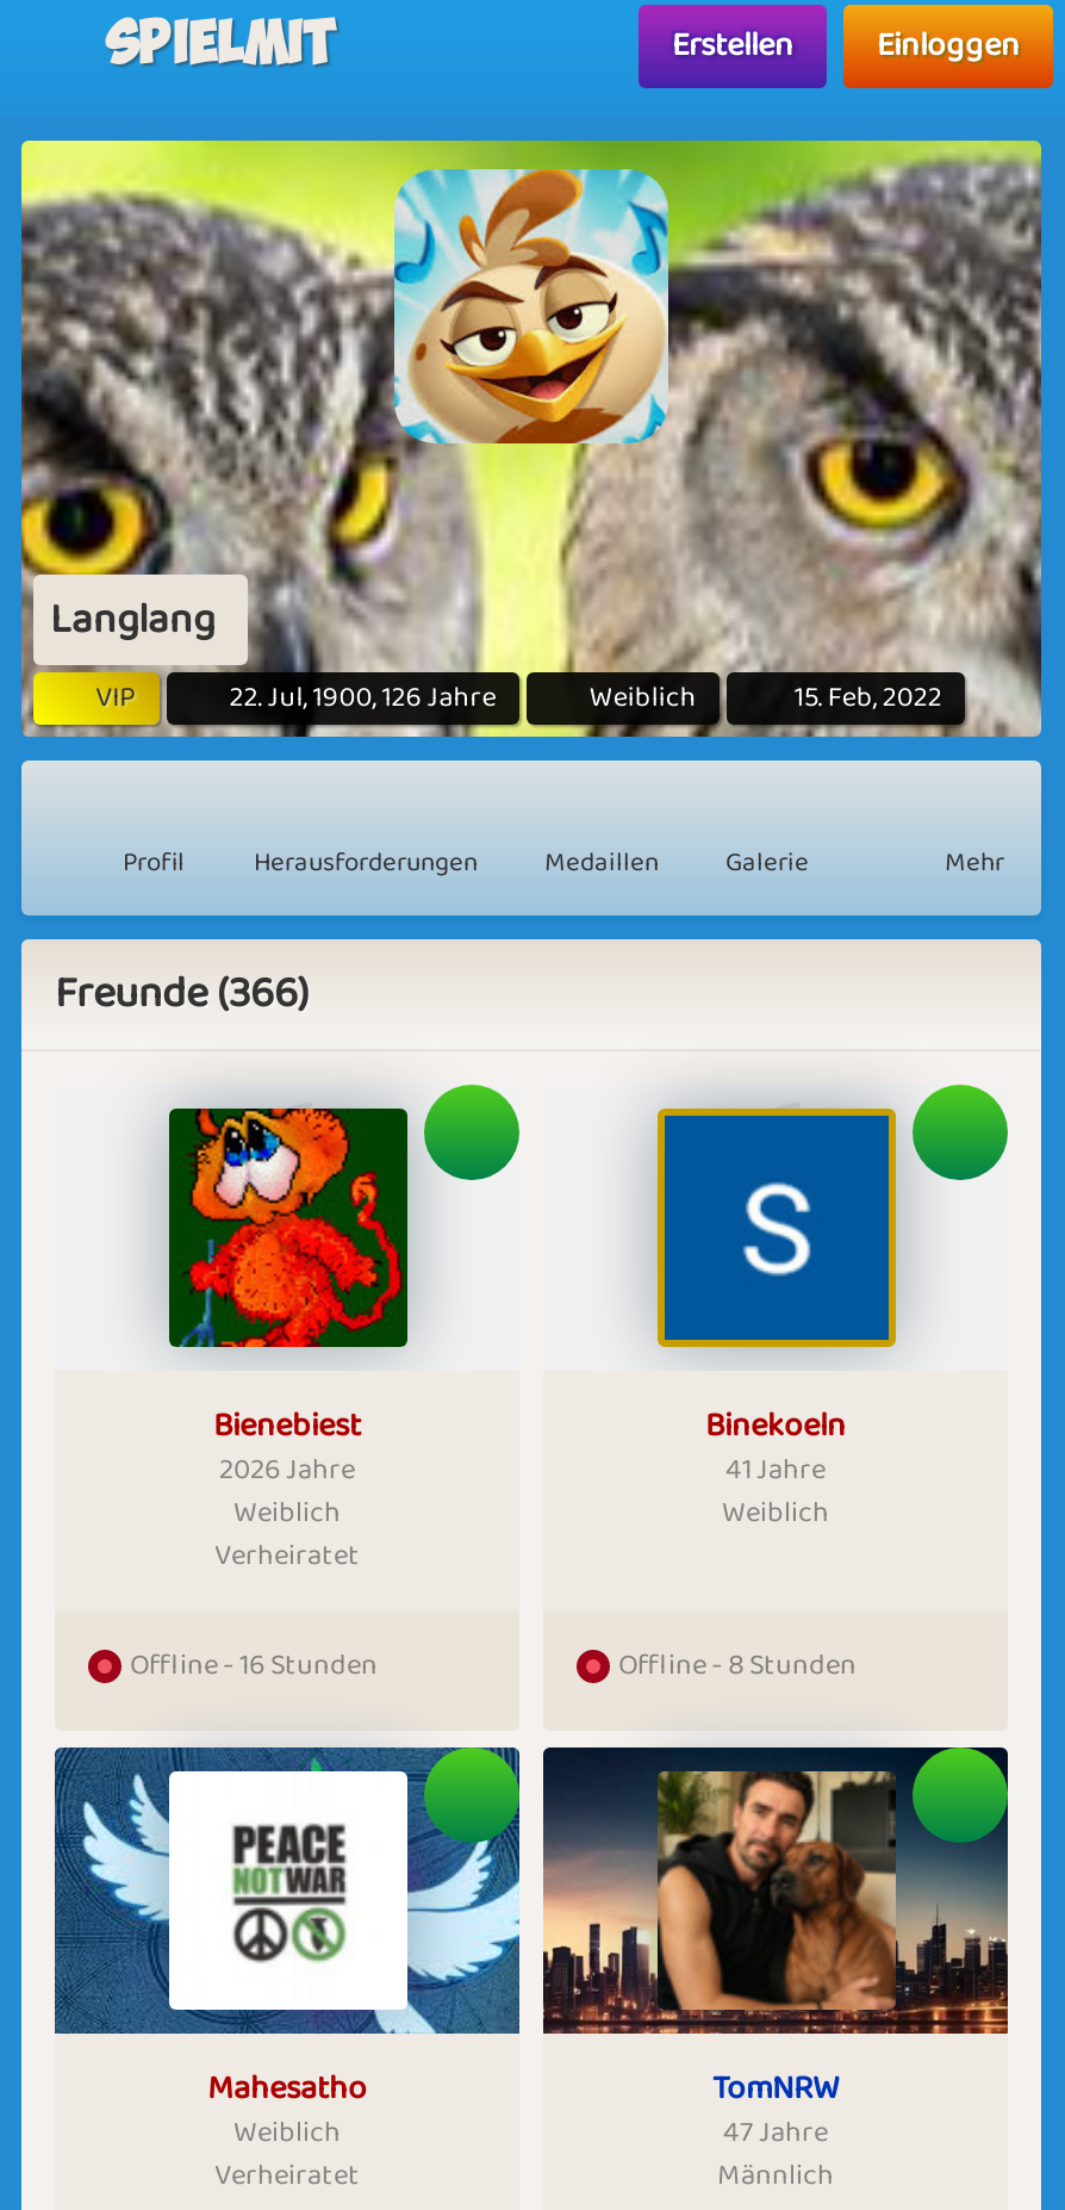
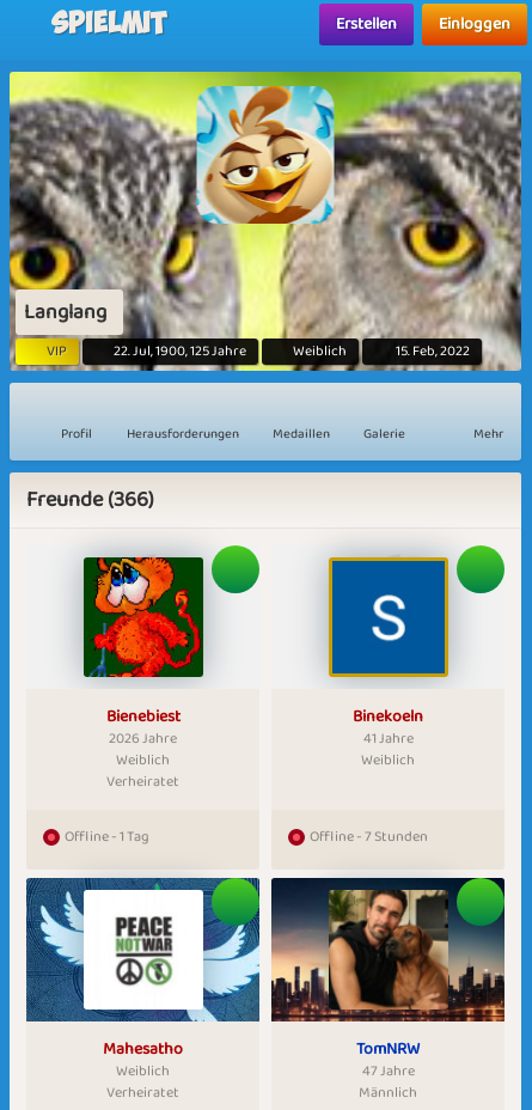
[229,675,496,720] 22. Jul, 1900, 126 Jahre -> [114,340,247,362] 22. Jul, 1900, 125 Jahre
[130,1643,378,1688] Offline - 16 Stunden -> [64,825,149,848] Offline - 1 Tag
[618,1643,857,1688] Offline - 8 Stunden -> [309,825,427,848] Offline - 7 Stunden

